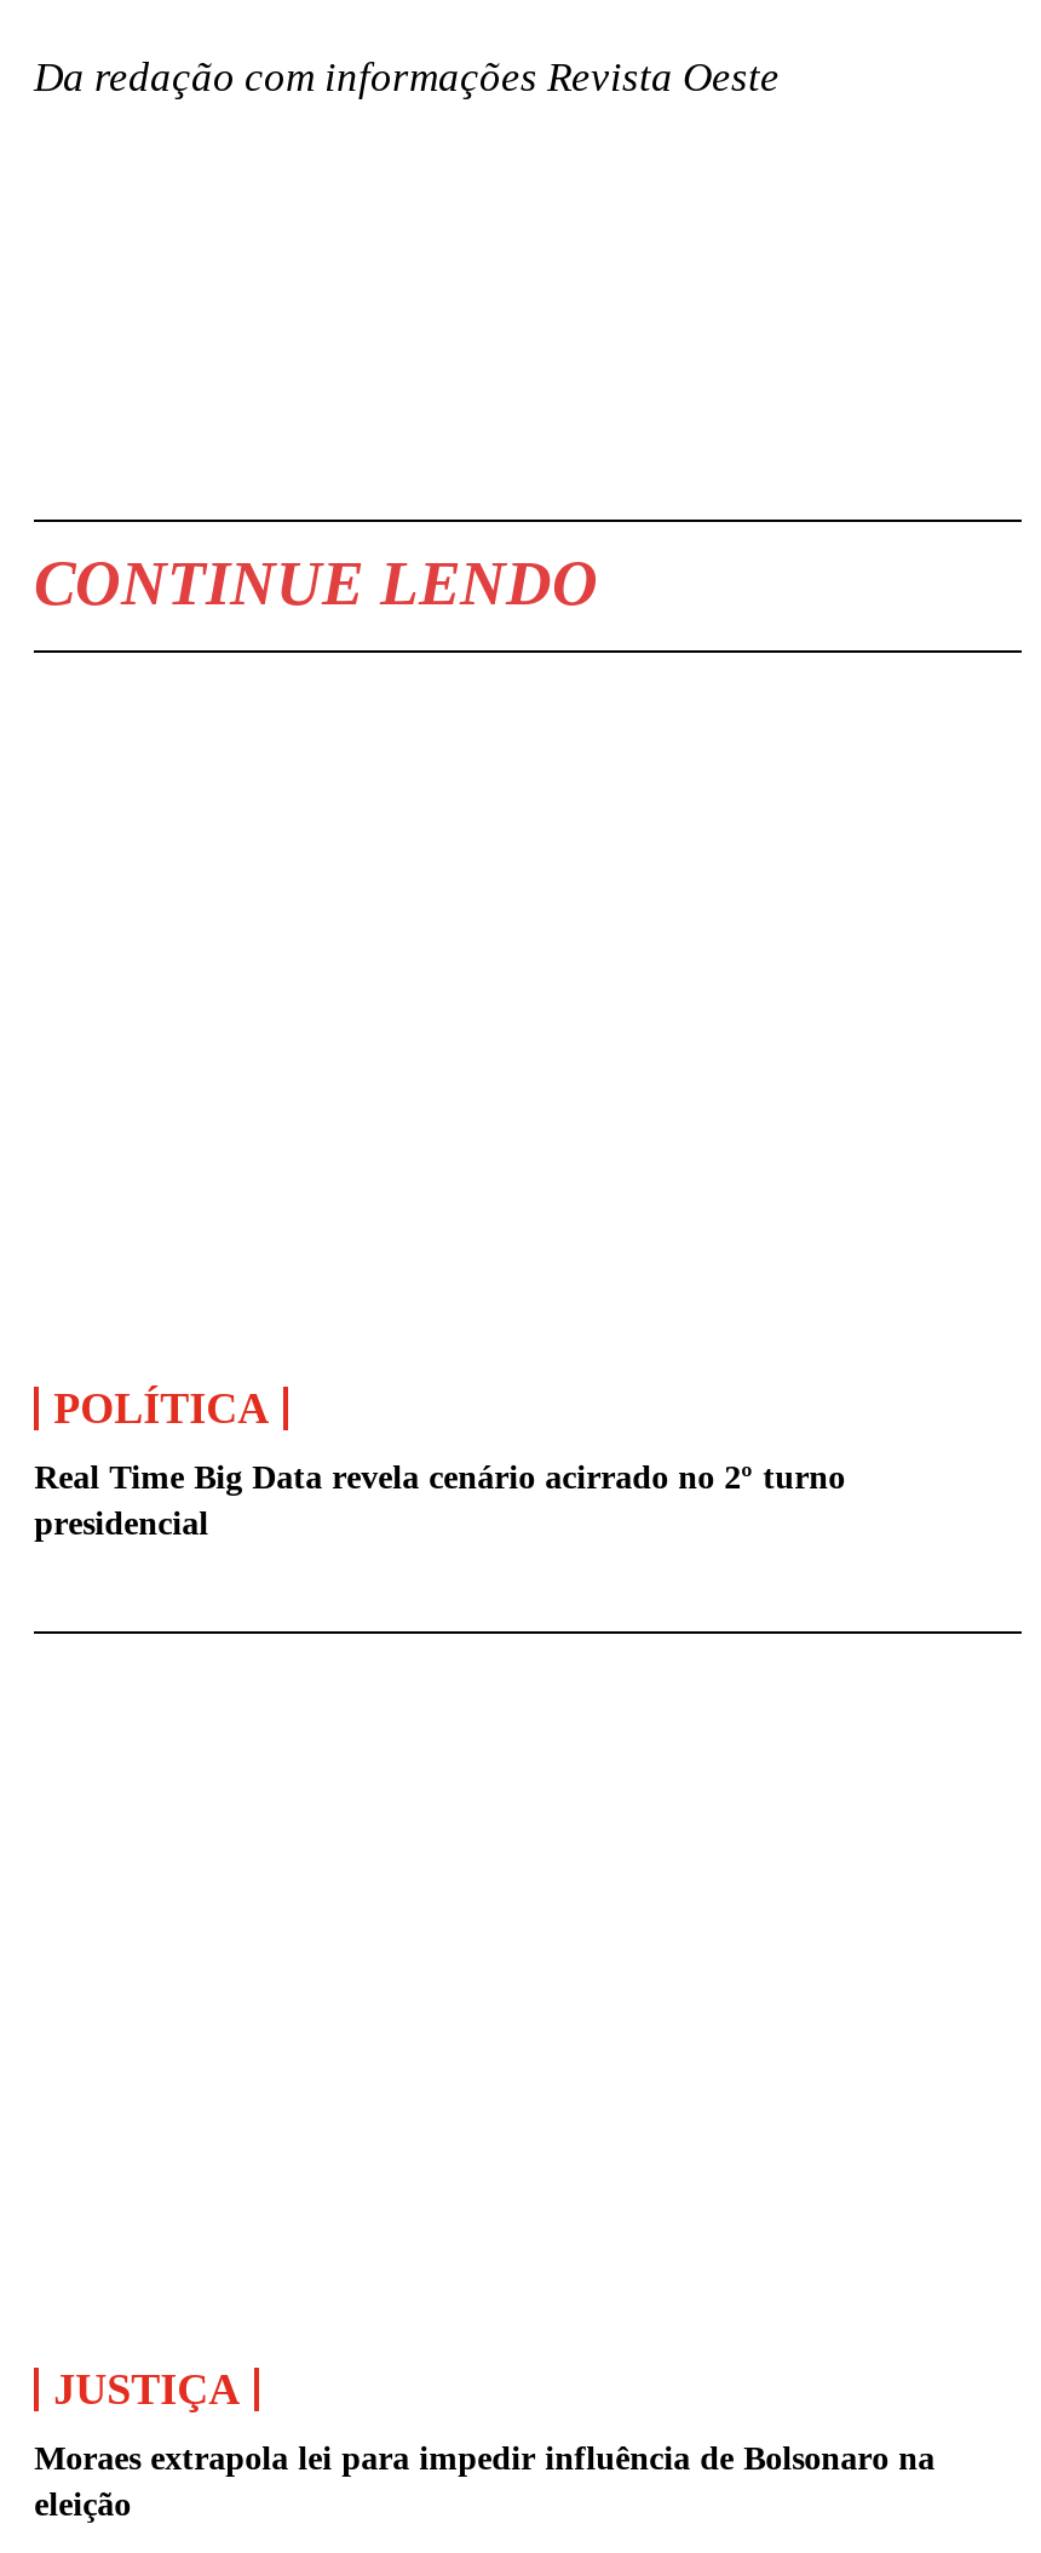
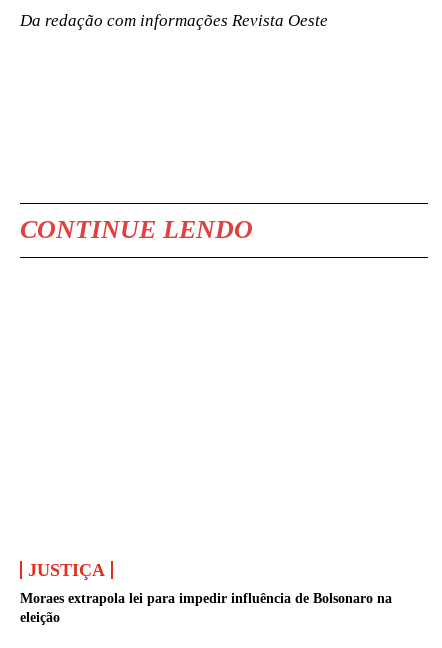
[34,1383,845,1541] POLÍTICA | Real Time Big Data revela cenário acirrado no 2º turno | presidencial -> none

